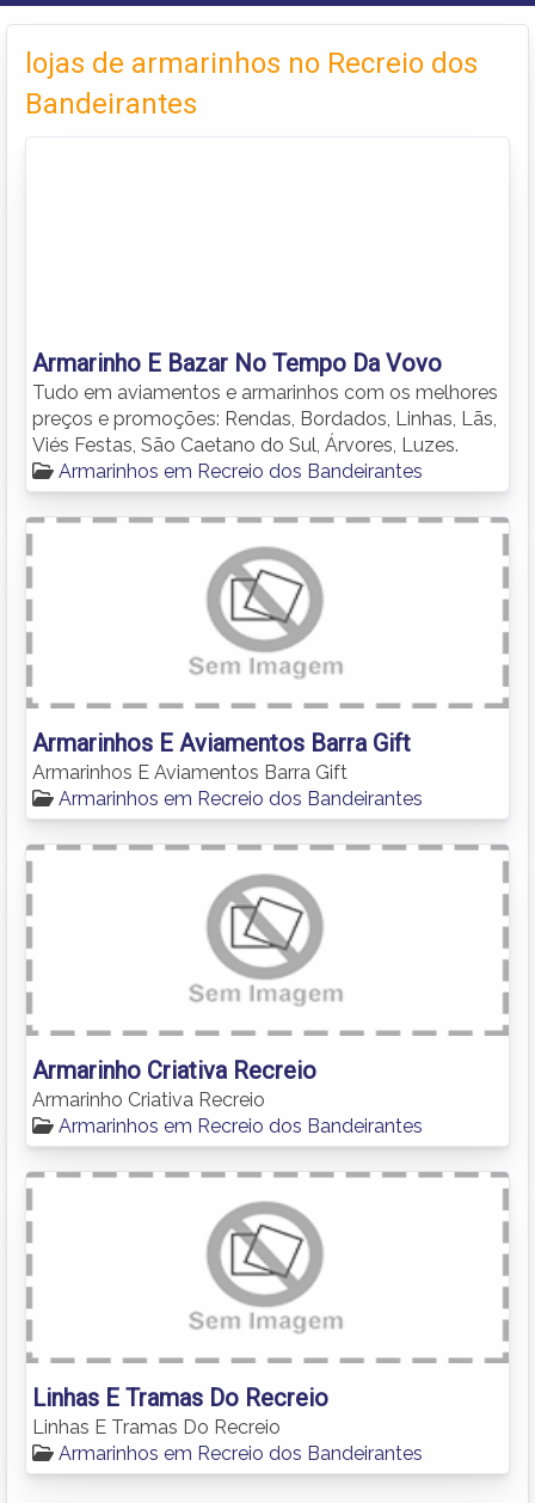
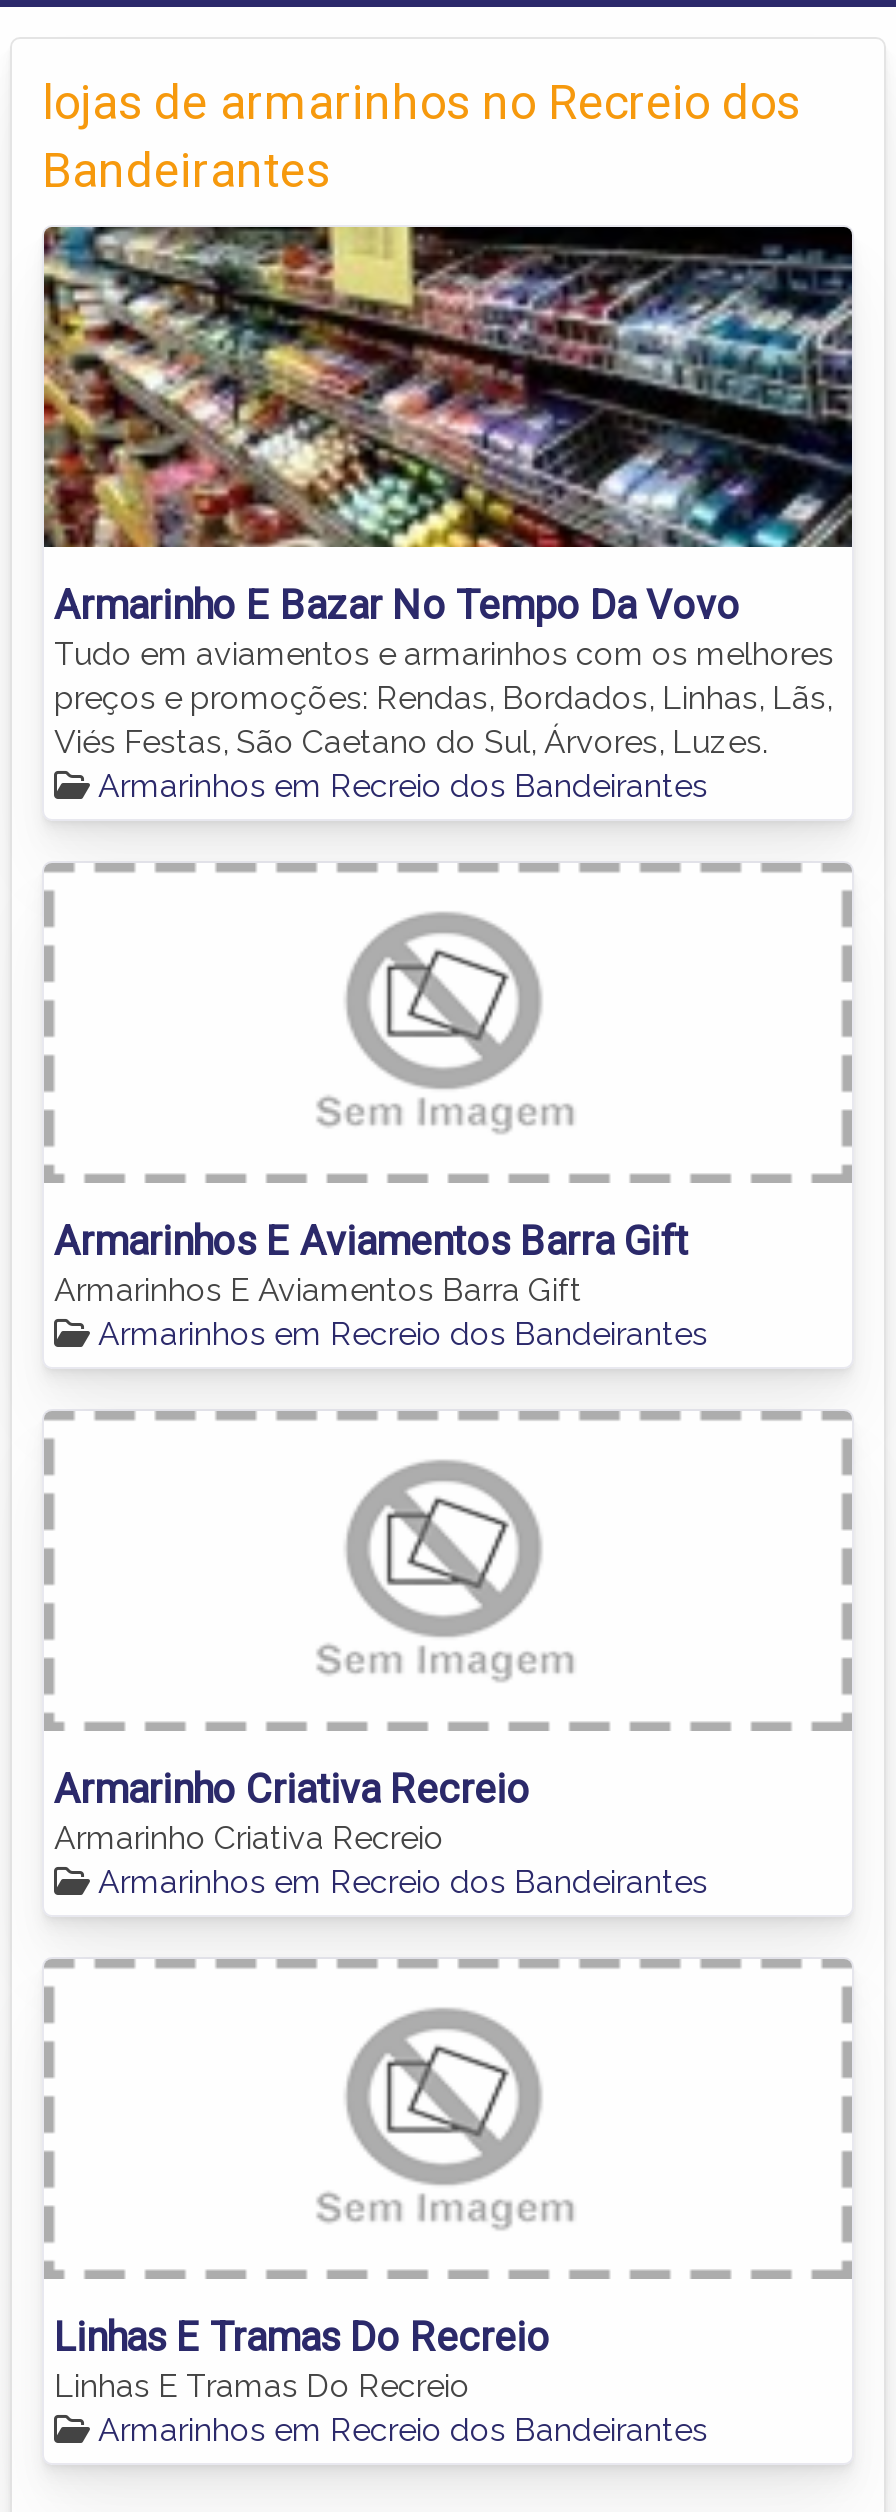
none -> [42,225,854,549] [image]

